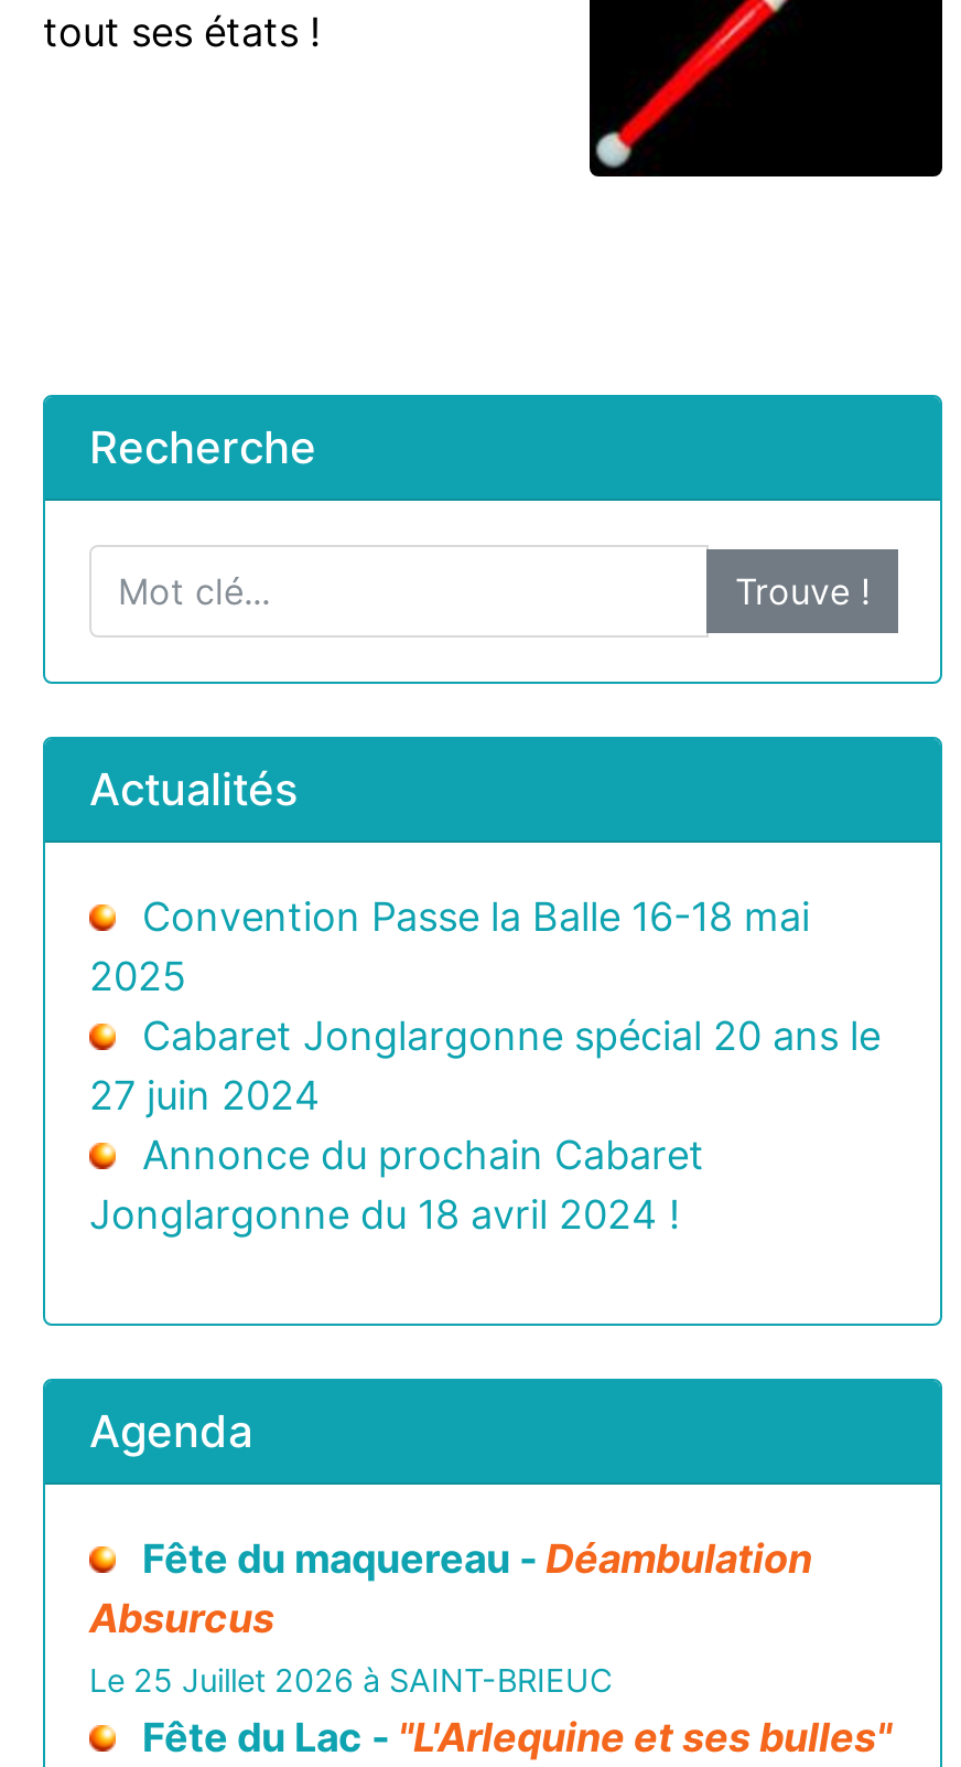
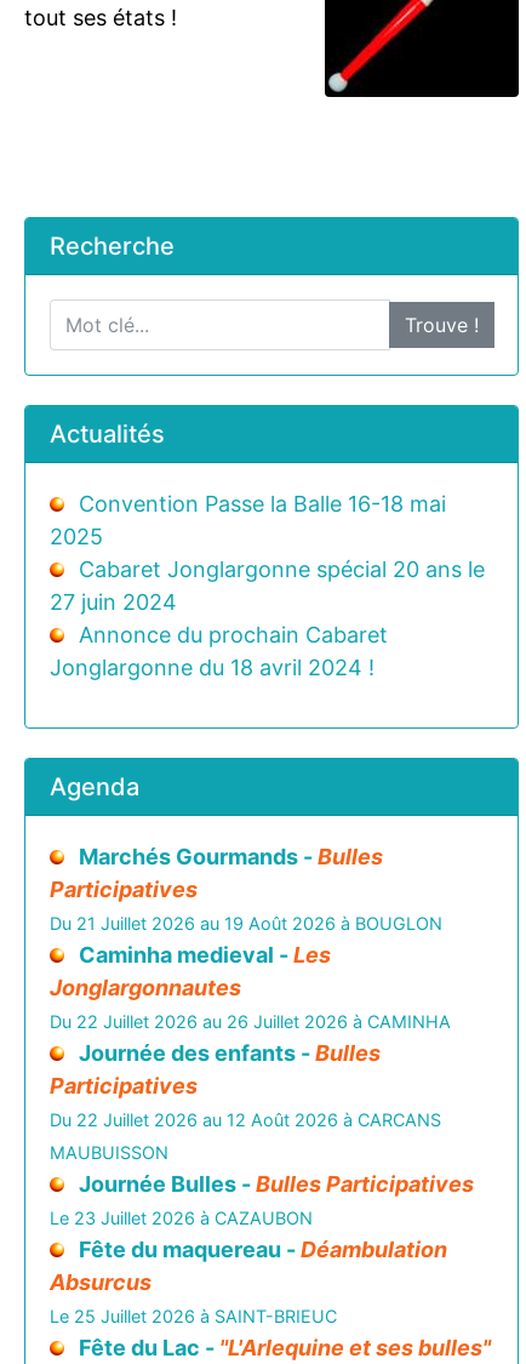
none -> [50,843,474,1228] Marchés Gourmands - Bulles | Participatives | Du 21 Juillet 2026 au 19 Août 2026 à BOUGLON | Caminha medieval - Les | Jonglargonnautes | Du 22 Juillet 2026 au 26 Juillet 2026 à CAMINHA | Journée des enfants - Bulles | Participatives | Du 22 Juillet 2026 au 12 Août 2026 à CARCANS | MAUBUISSON | Journée Bulles - Bulles Participatives | Le 23 Juillet 2026 à CAZAUBON

